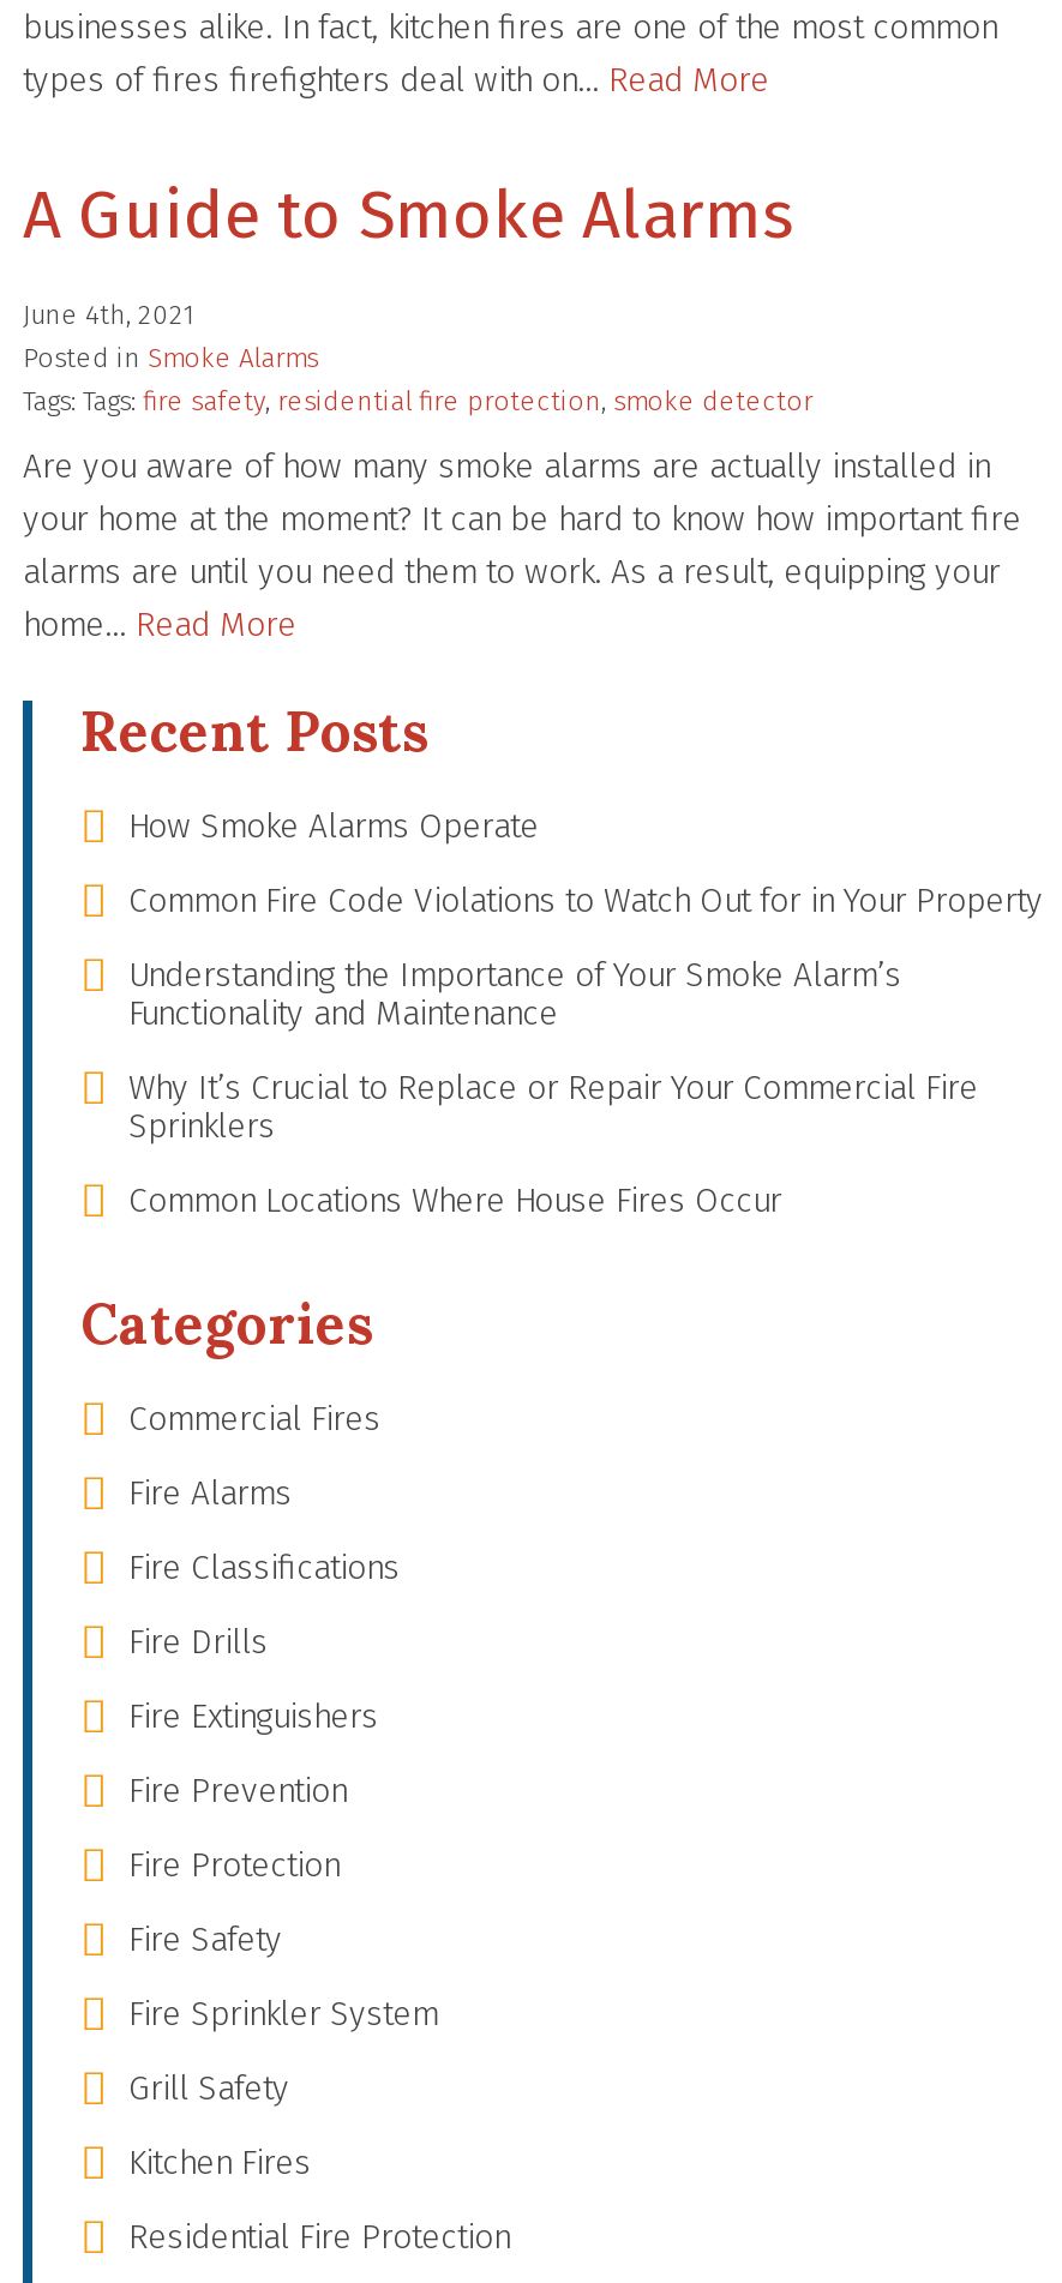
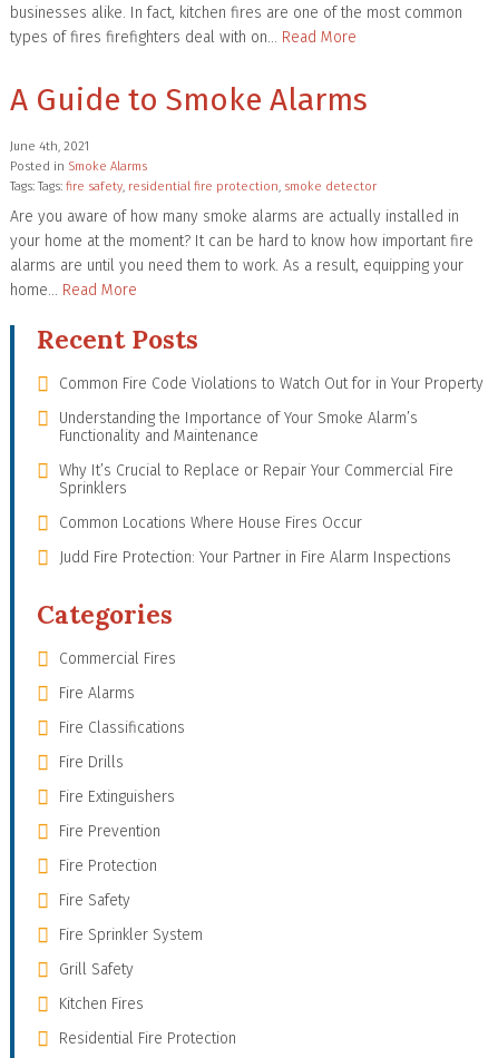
[128,805,539,846] How Smoke Alarms Operate -> none
moved [128,880,1043,1221] -> [59,374,484,532]: Common Fire Code Violations to Watch Out for in Your Property | Understanding the Importance of Your Smoke Alarm’s | Functionality and Maintenance | Why It’s Crucial to Replace or Repair Your Commercial Fire | Sprinklers | Common Locations Where House Fires Occur
none -> [59,548,451,567] Judd Fire Protection: Your Partner in Fire Alarm Inspections

